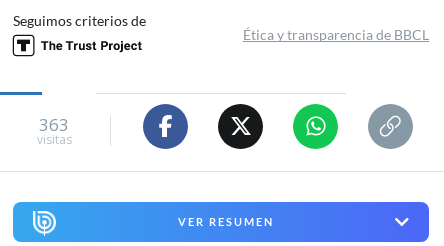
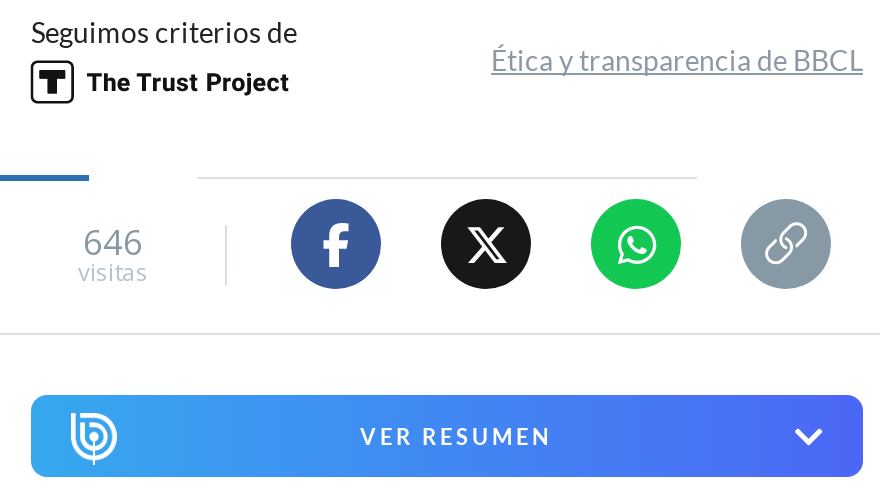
[39,113,69,136] 363 -> [83,219,143,265] 646

